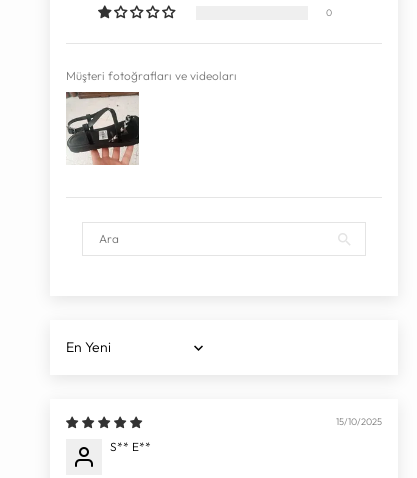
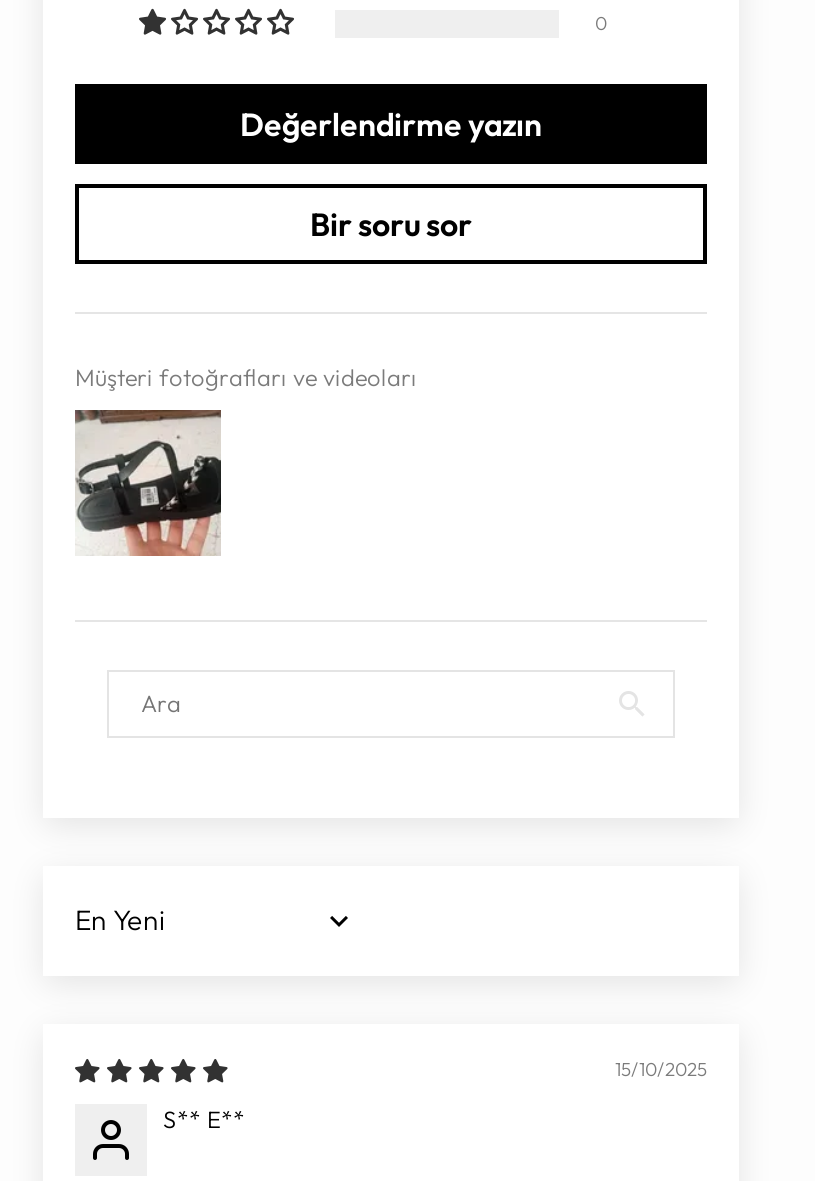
none -> [240,105,542,245] Değerlendirme yazın | Bir soru sor

